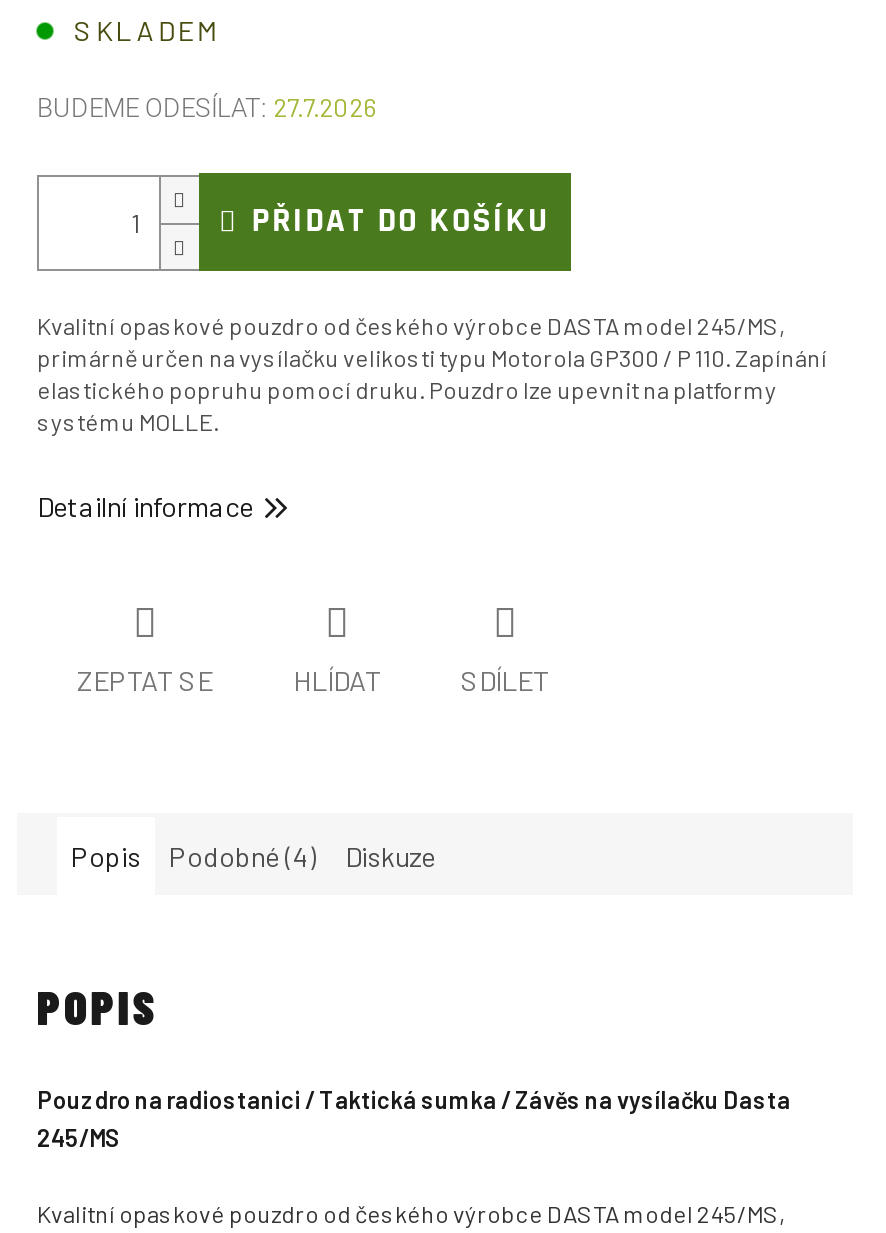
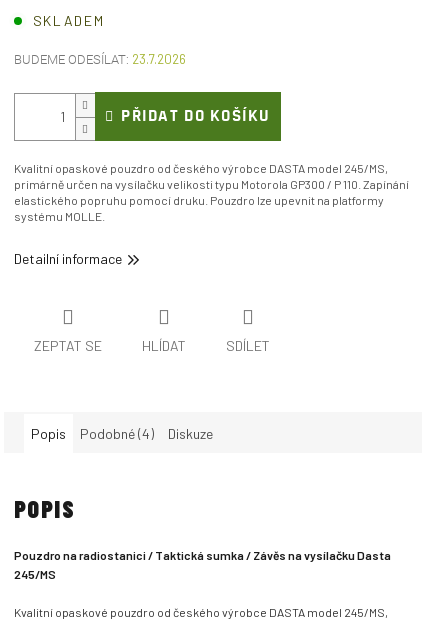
[273,91,377,123] 27.7.2026 -> [132,51,186,67] 23.7.2026

